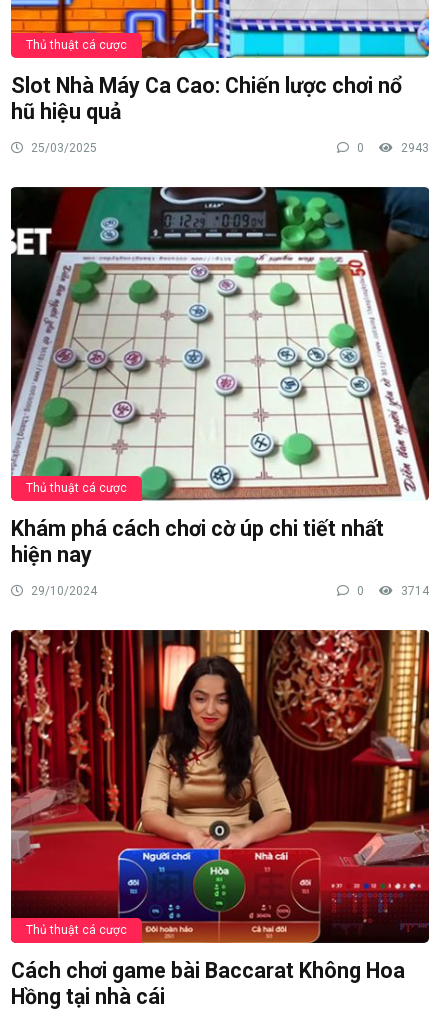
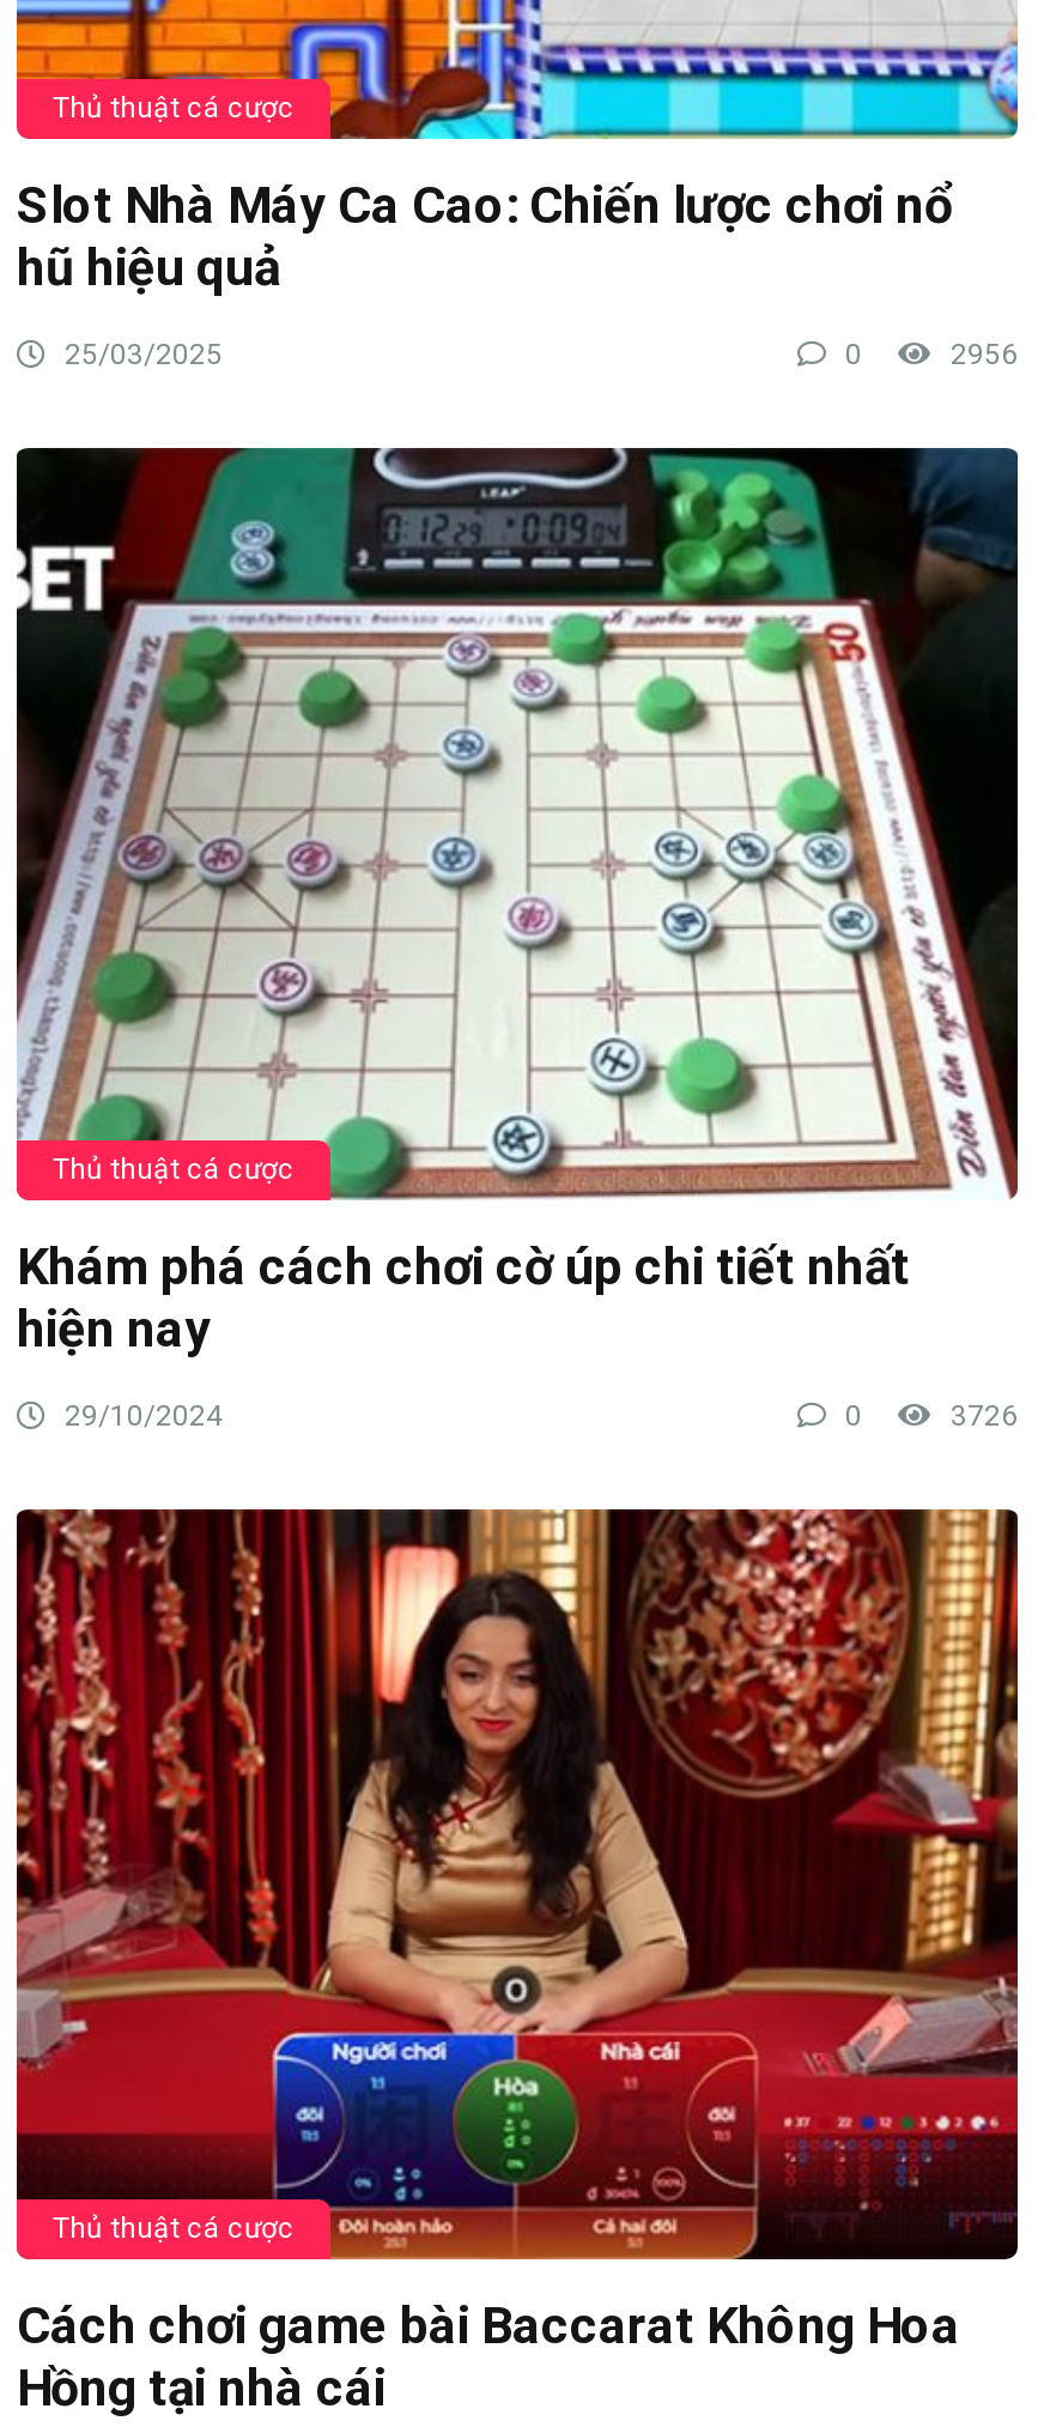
[398,141,429,155] 2943 -> [943,337,1018,370] 2956
[398,583,429,597] 3714 -> [943,1398,1018,1432] 3726

